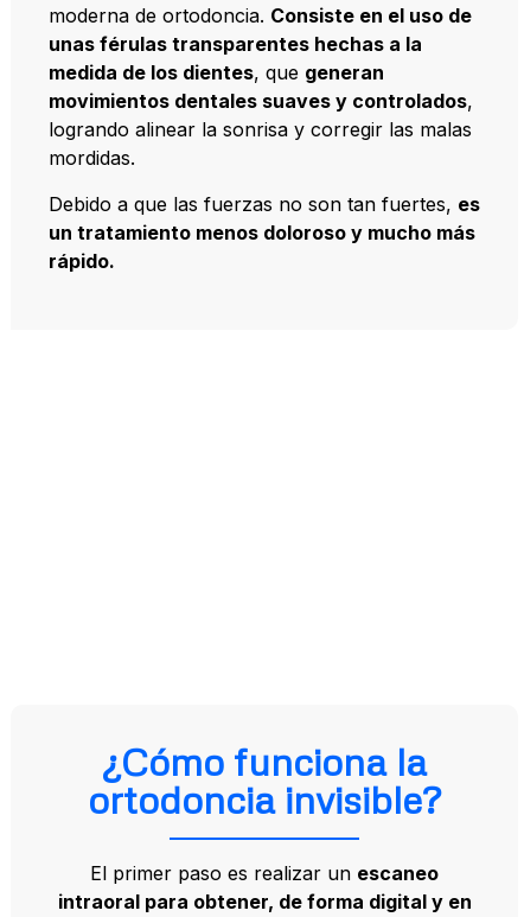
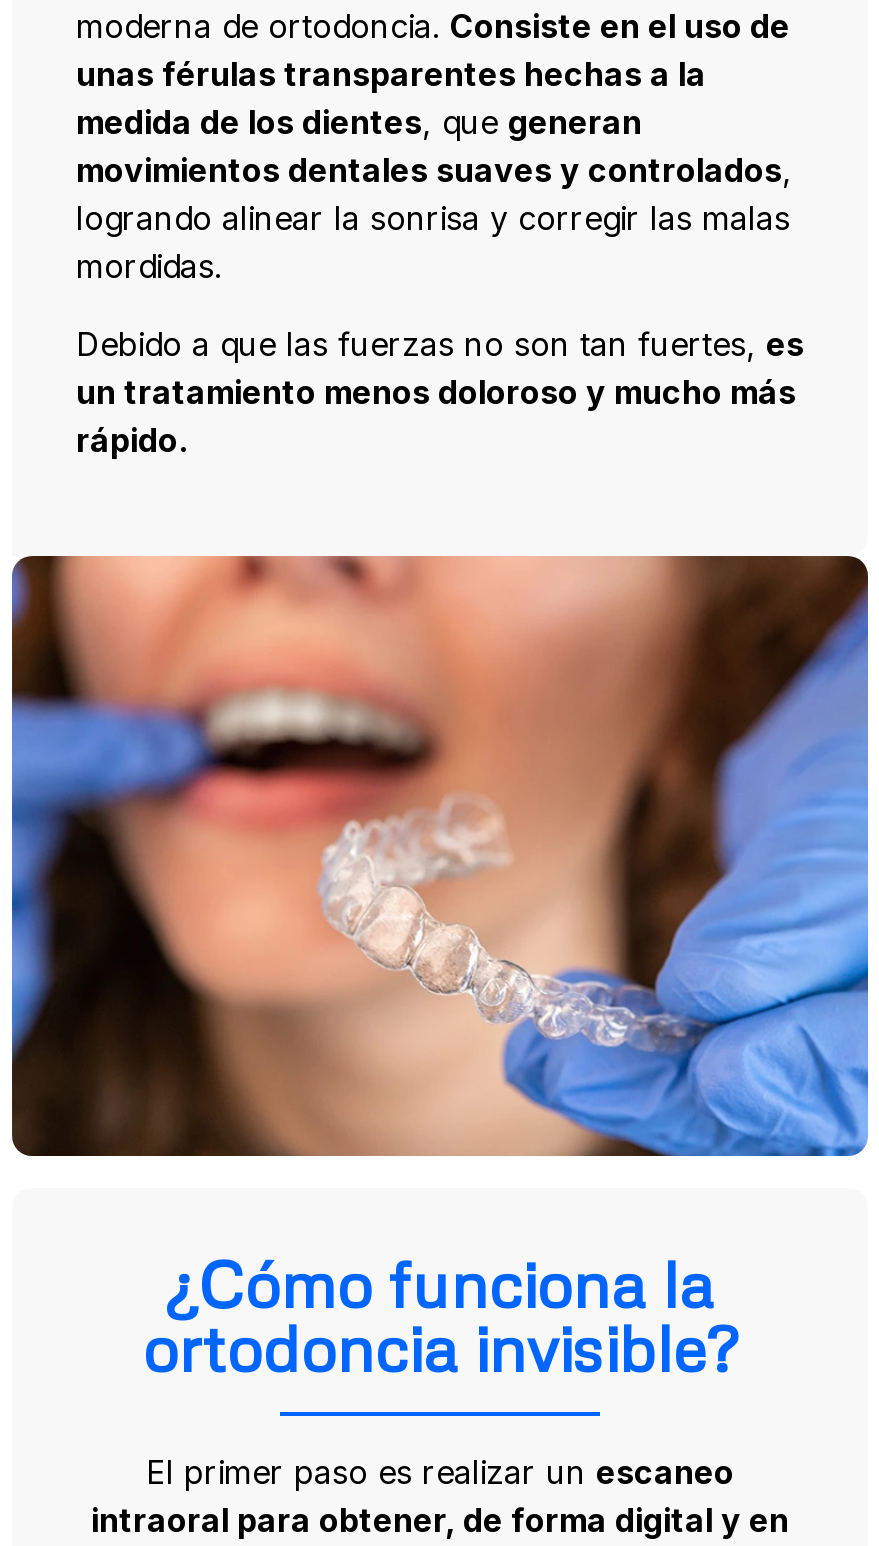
none -> [10,554,870,1158] [image]

